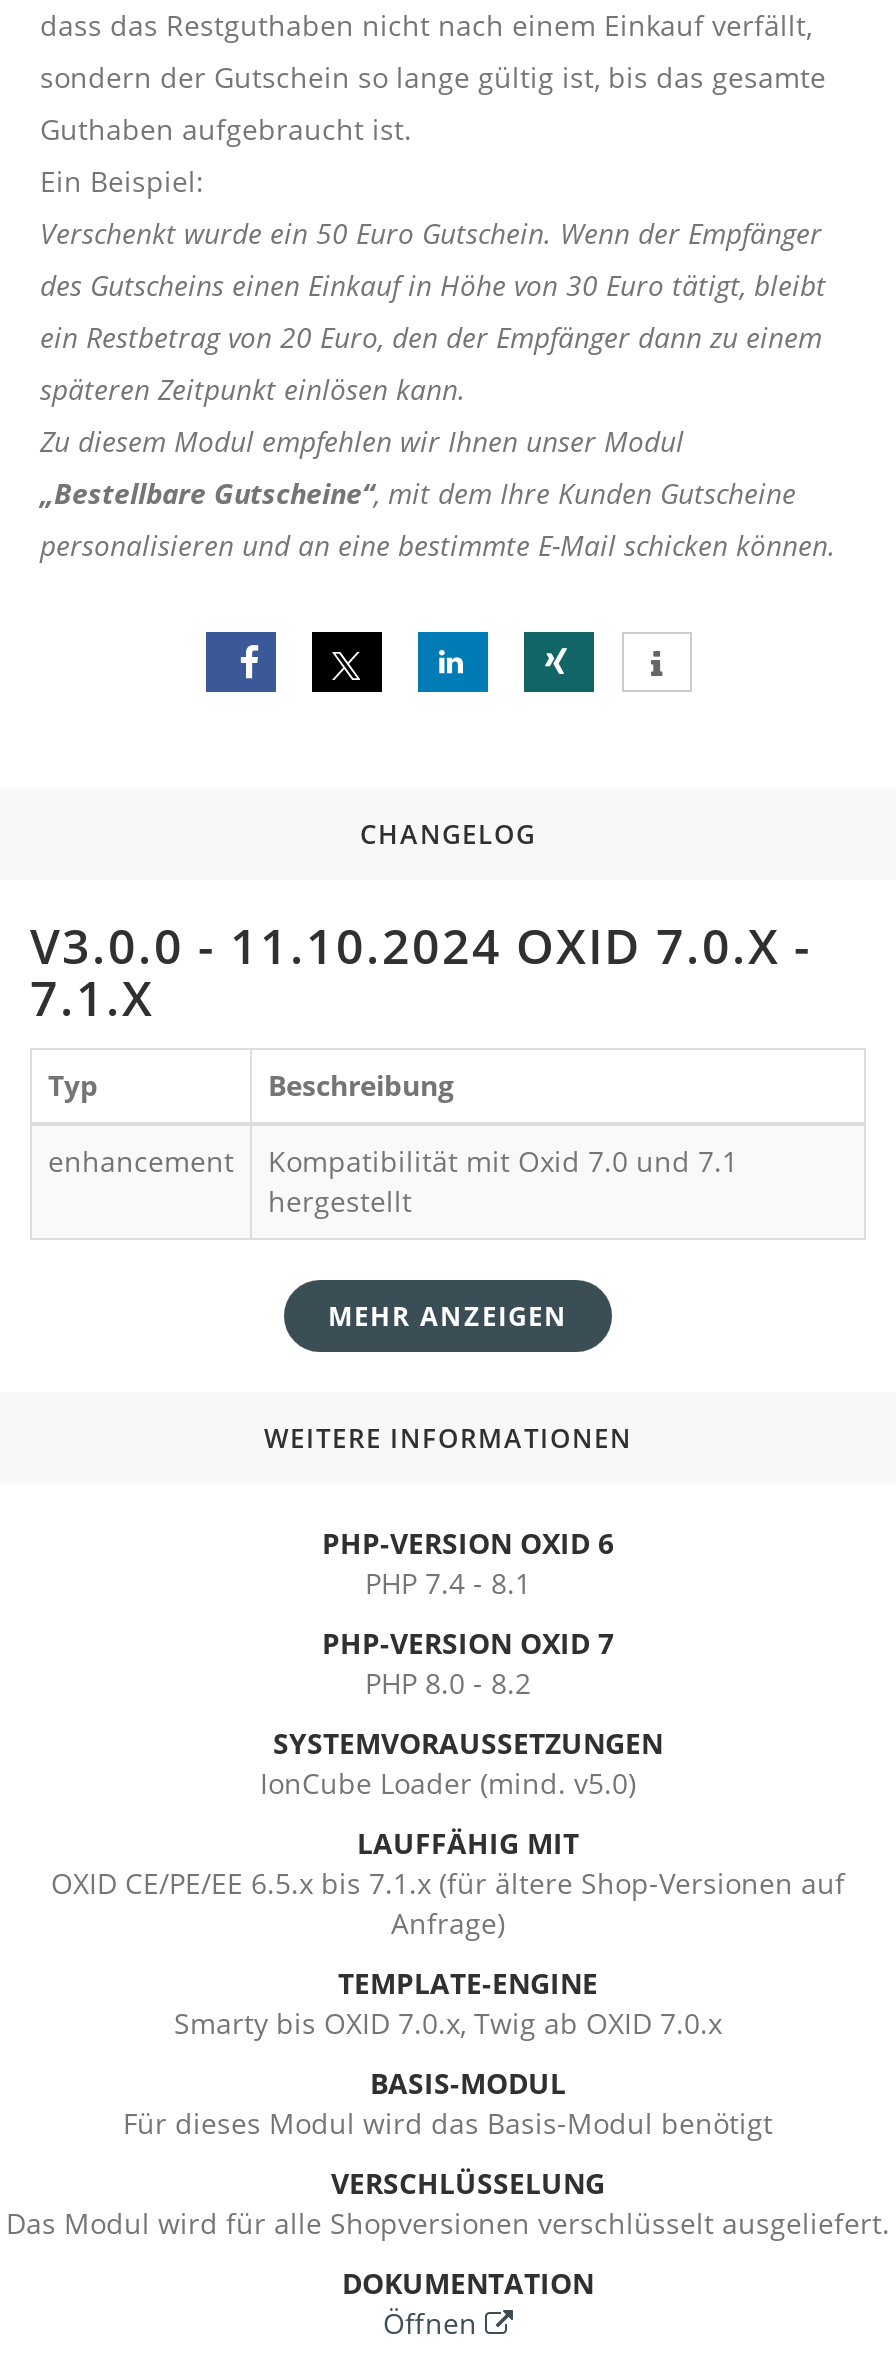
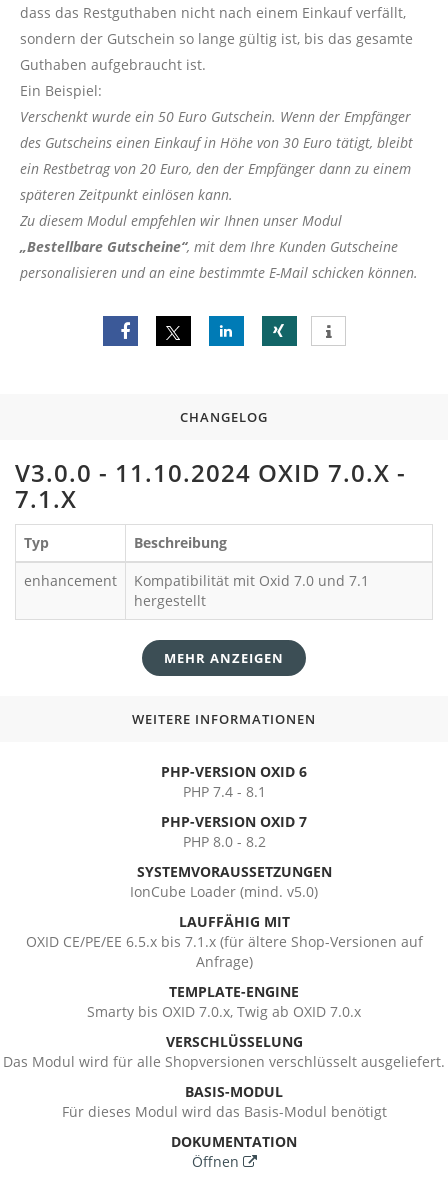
moved [123,2065,773,2143] -> [61,1082,386,1121]: BASIS-MODUL | Für dieses Modul wird das Basis-Modul benötigt
moved [6,2165,890,2243] -> [3,1032,445,1071]: VERSCHLÜSSELUNG | Das Modul wird für alle Shopversionen verschlüsselt ausgeliefert.

